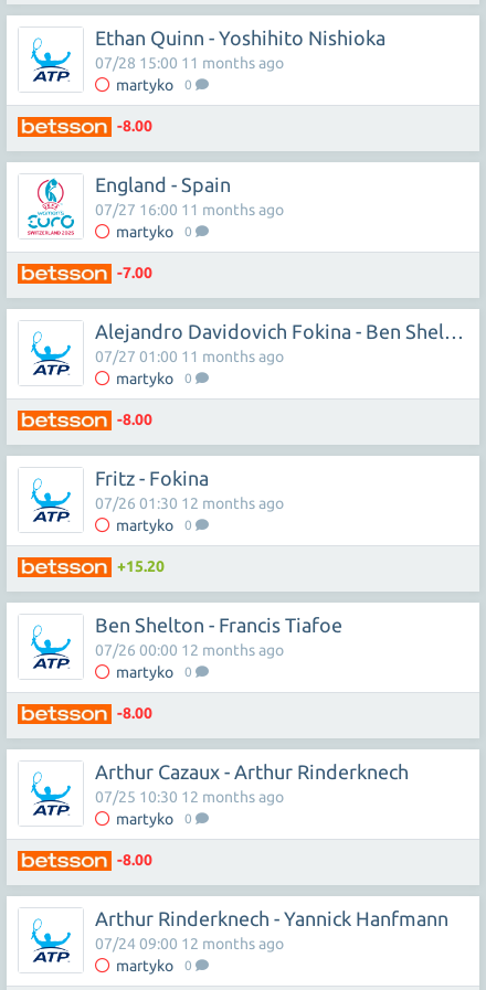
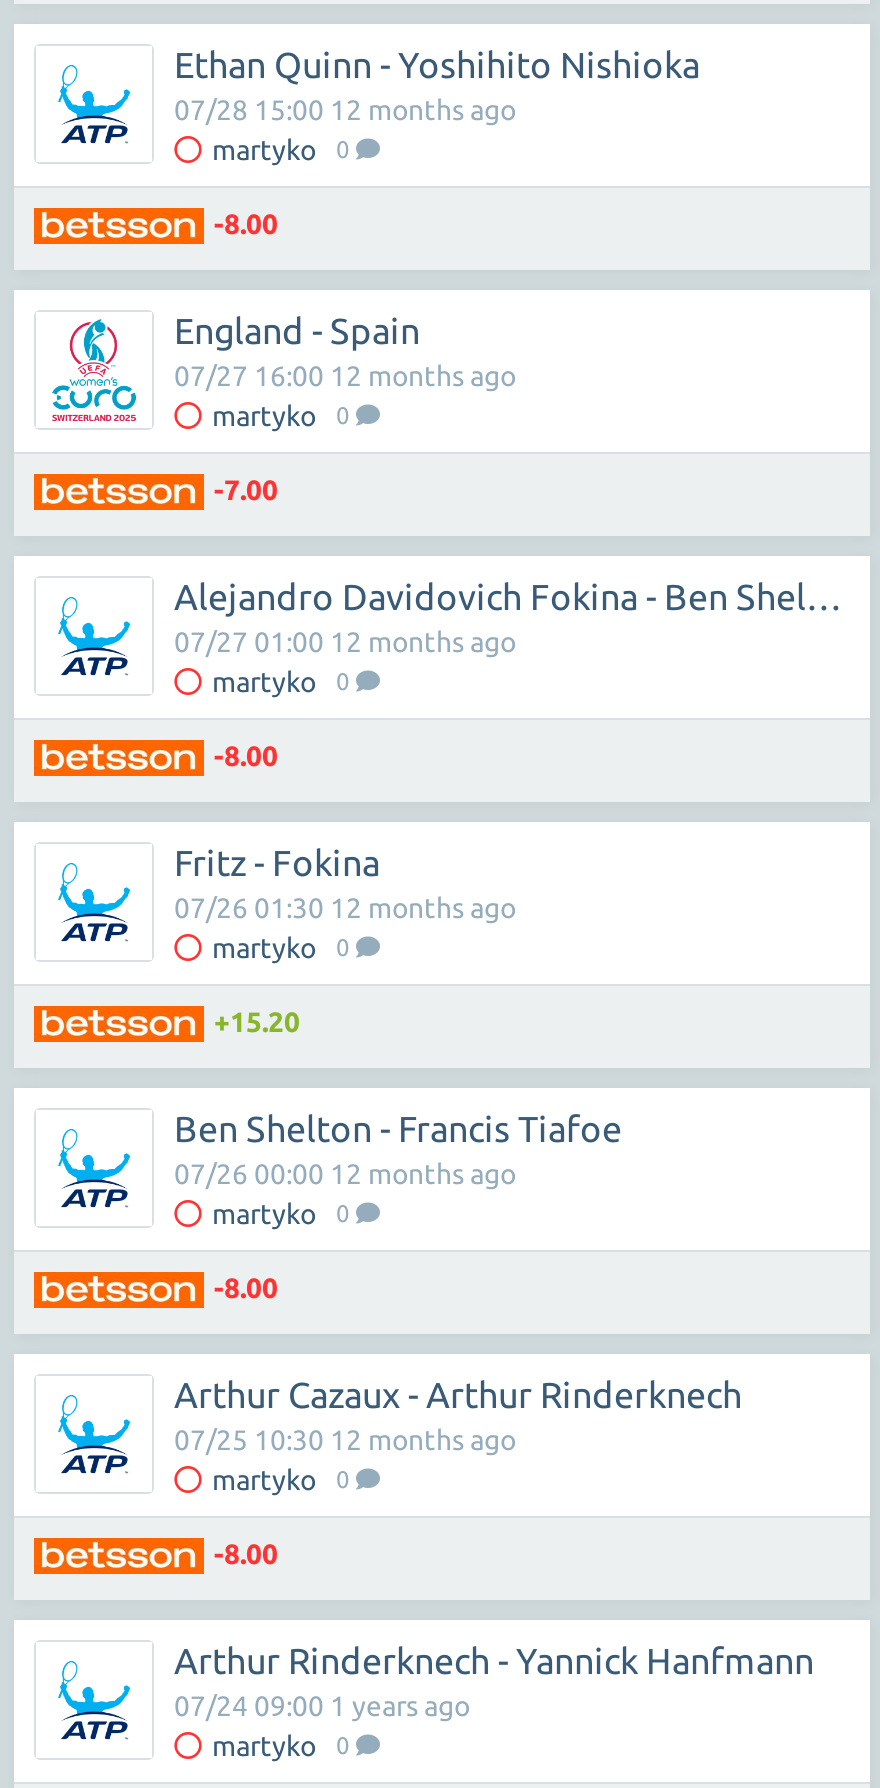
[95,54,284,72] 07/28 15:00 11 months ago -> [174,94,516,126] 07/28 15:00 12 months ago
[95,201,284,219] 07/27 16:00 11 months ago -> [174,360,516,392] 07/27 16:00 12 months ago
[95,348,284,365] 07/27 01:00 11 months ago -> [174,626,516,658] 07/27 01:00 12 months ago
[95,935,284,952] 07/24 09:00 12 months ago -> [174,1690,470,1722] 07/24 09:00 1 years ago

